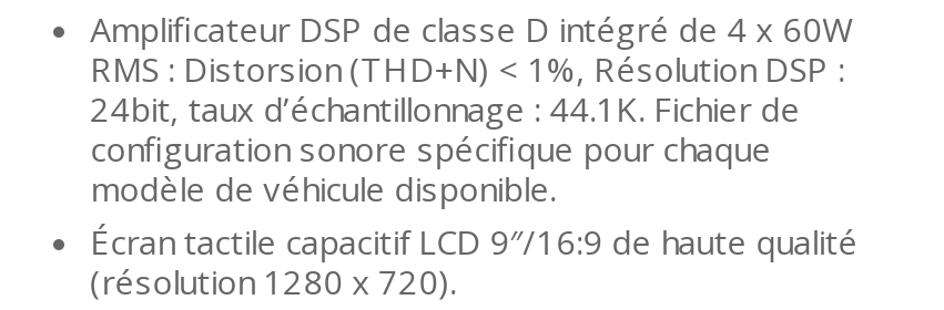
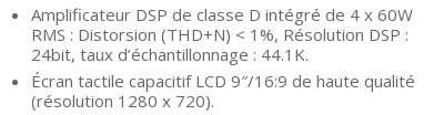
[90,87,800,211] 24bit, taux d’échantillonnage : 44.1K. Fichier de | configuration sonore spécifique pour chaque | modèle de véhicule disponible. -> [31,43,308,65] 24bit, taux d’échantillonnage : 44.1K.

